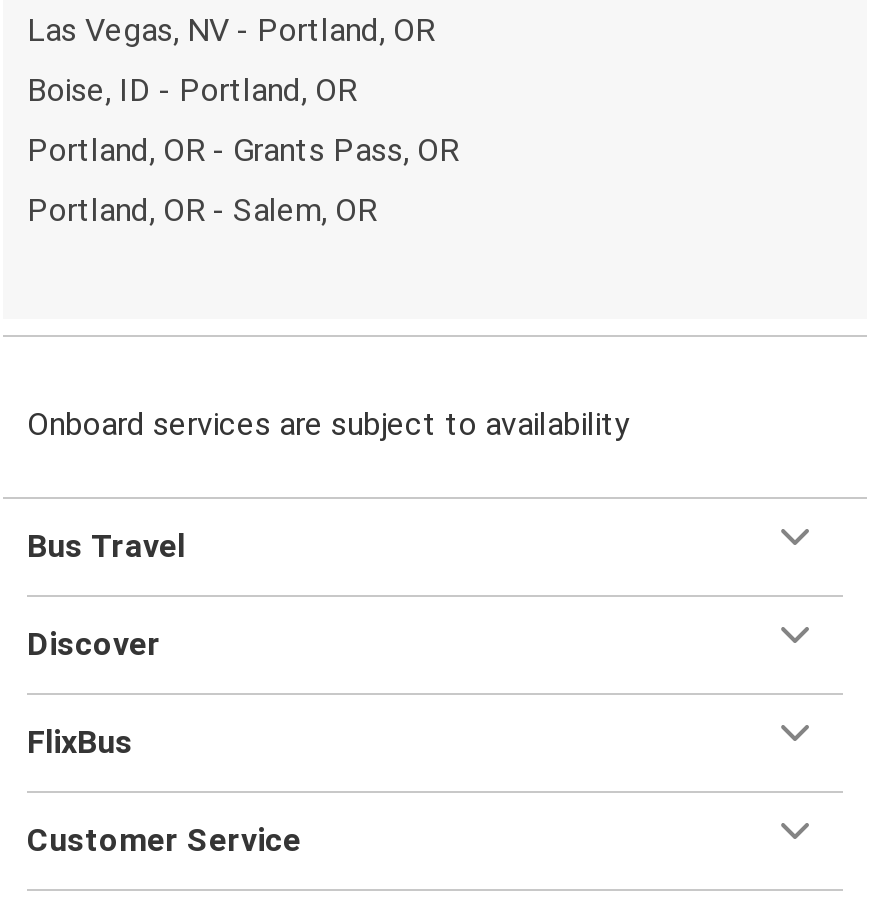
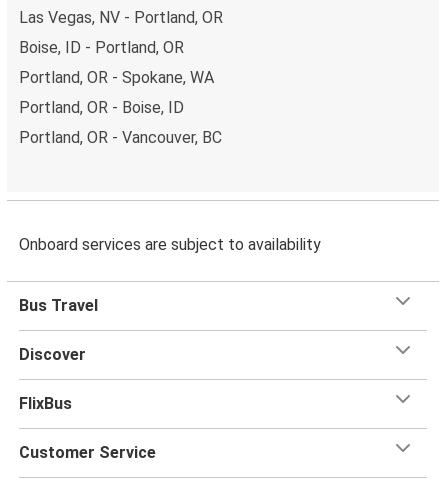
[27,131,459,229] Portland, OR - Grants Pass, OR | Portland, OR - Salem, OR -> [19,68,222,147] Portland, OR - Spokane, WA | Portland, OR - Boise, ID | Portland, OR - Vancouver, BC

